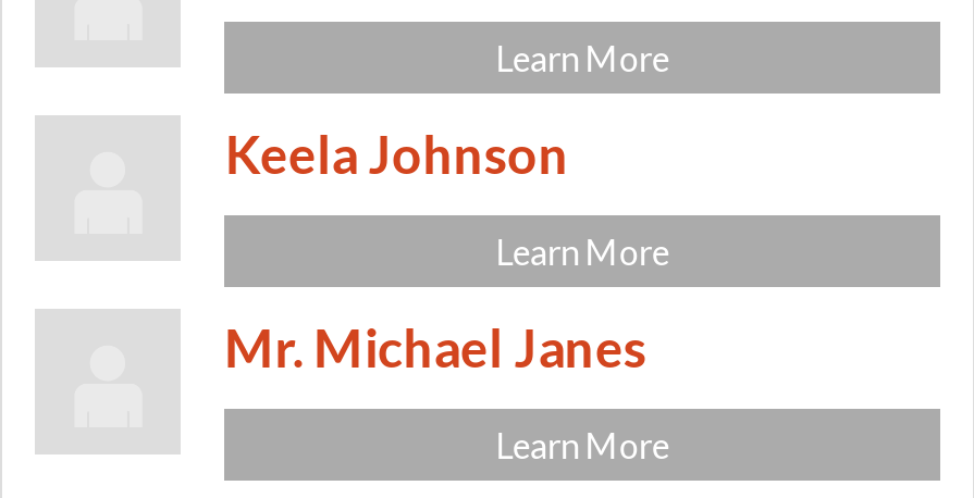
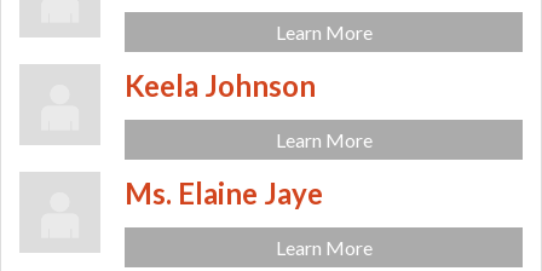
[225,315,647,378] Mr. Michael Janes -> [125,175,323,211] Ms. Elaine Jaye

